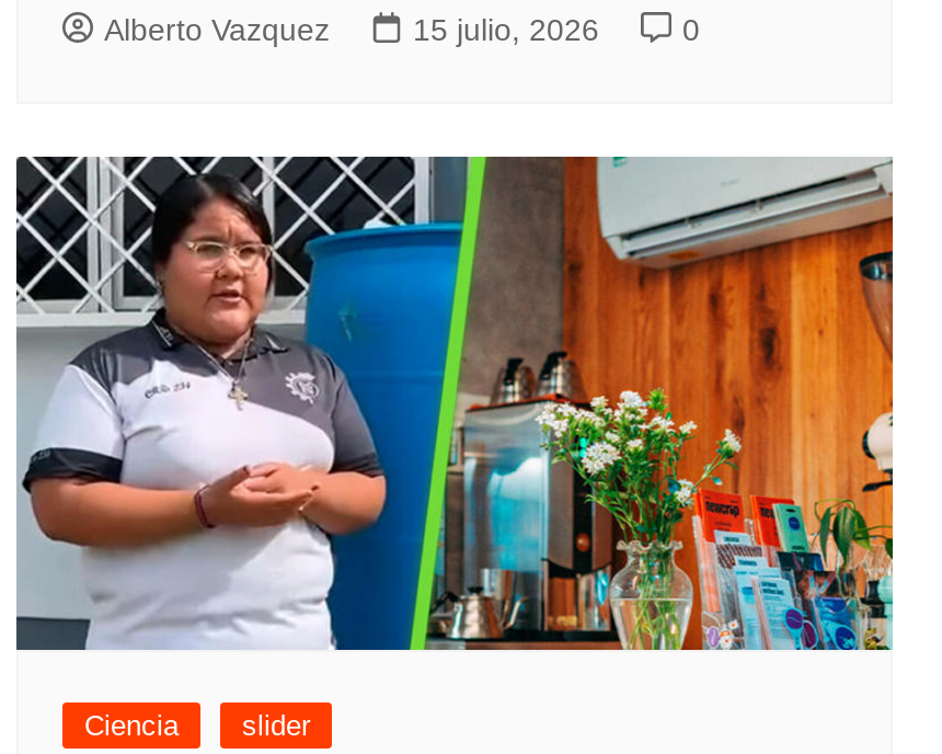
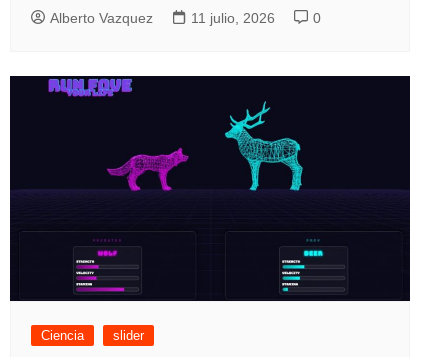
[413,12,599,47] 15 julio, 2026 -> [191,10,275,26] 11 julio, 2026
[16,155,895,652] [image] -> [9,75,411,302] [image]

